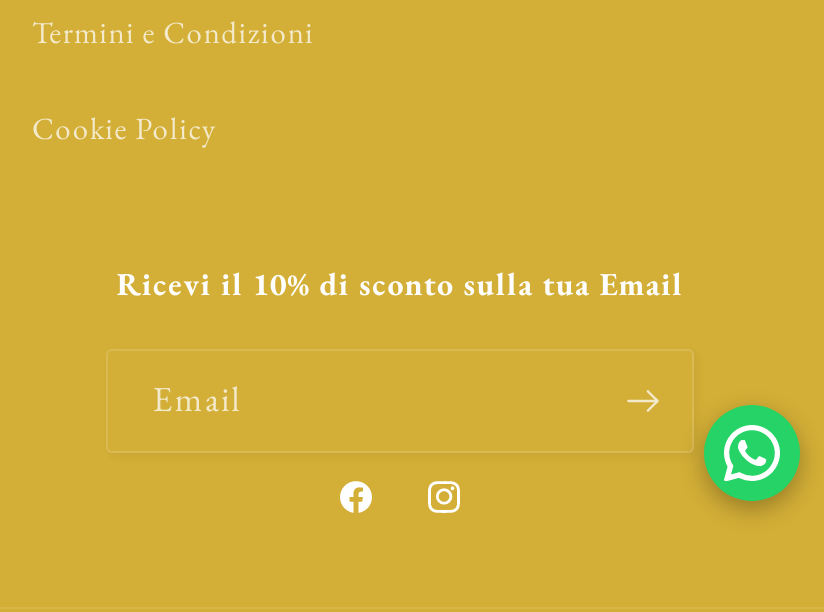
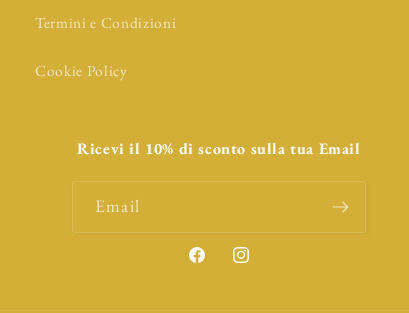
[700,403,804,513] [image] -> none

